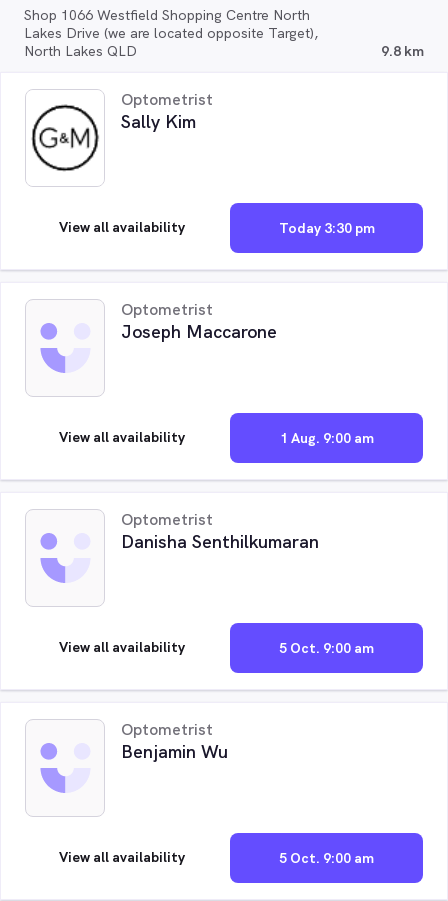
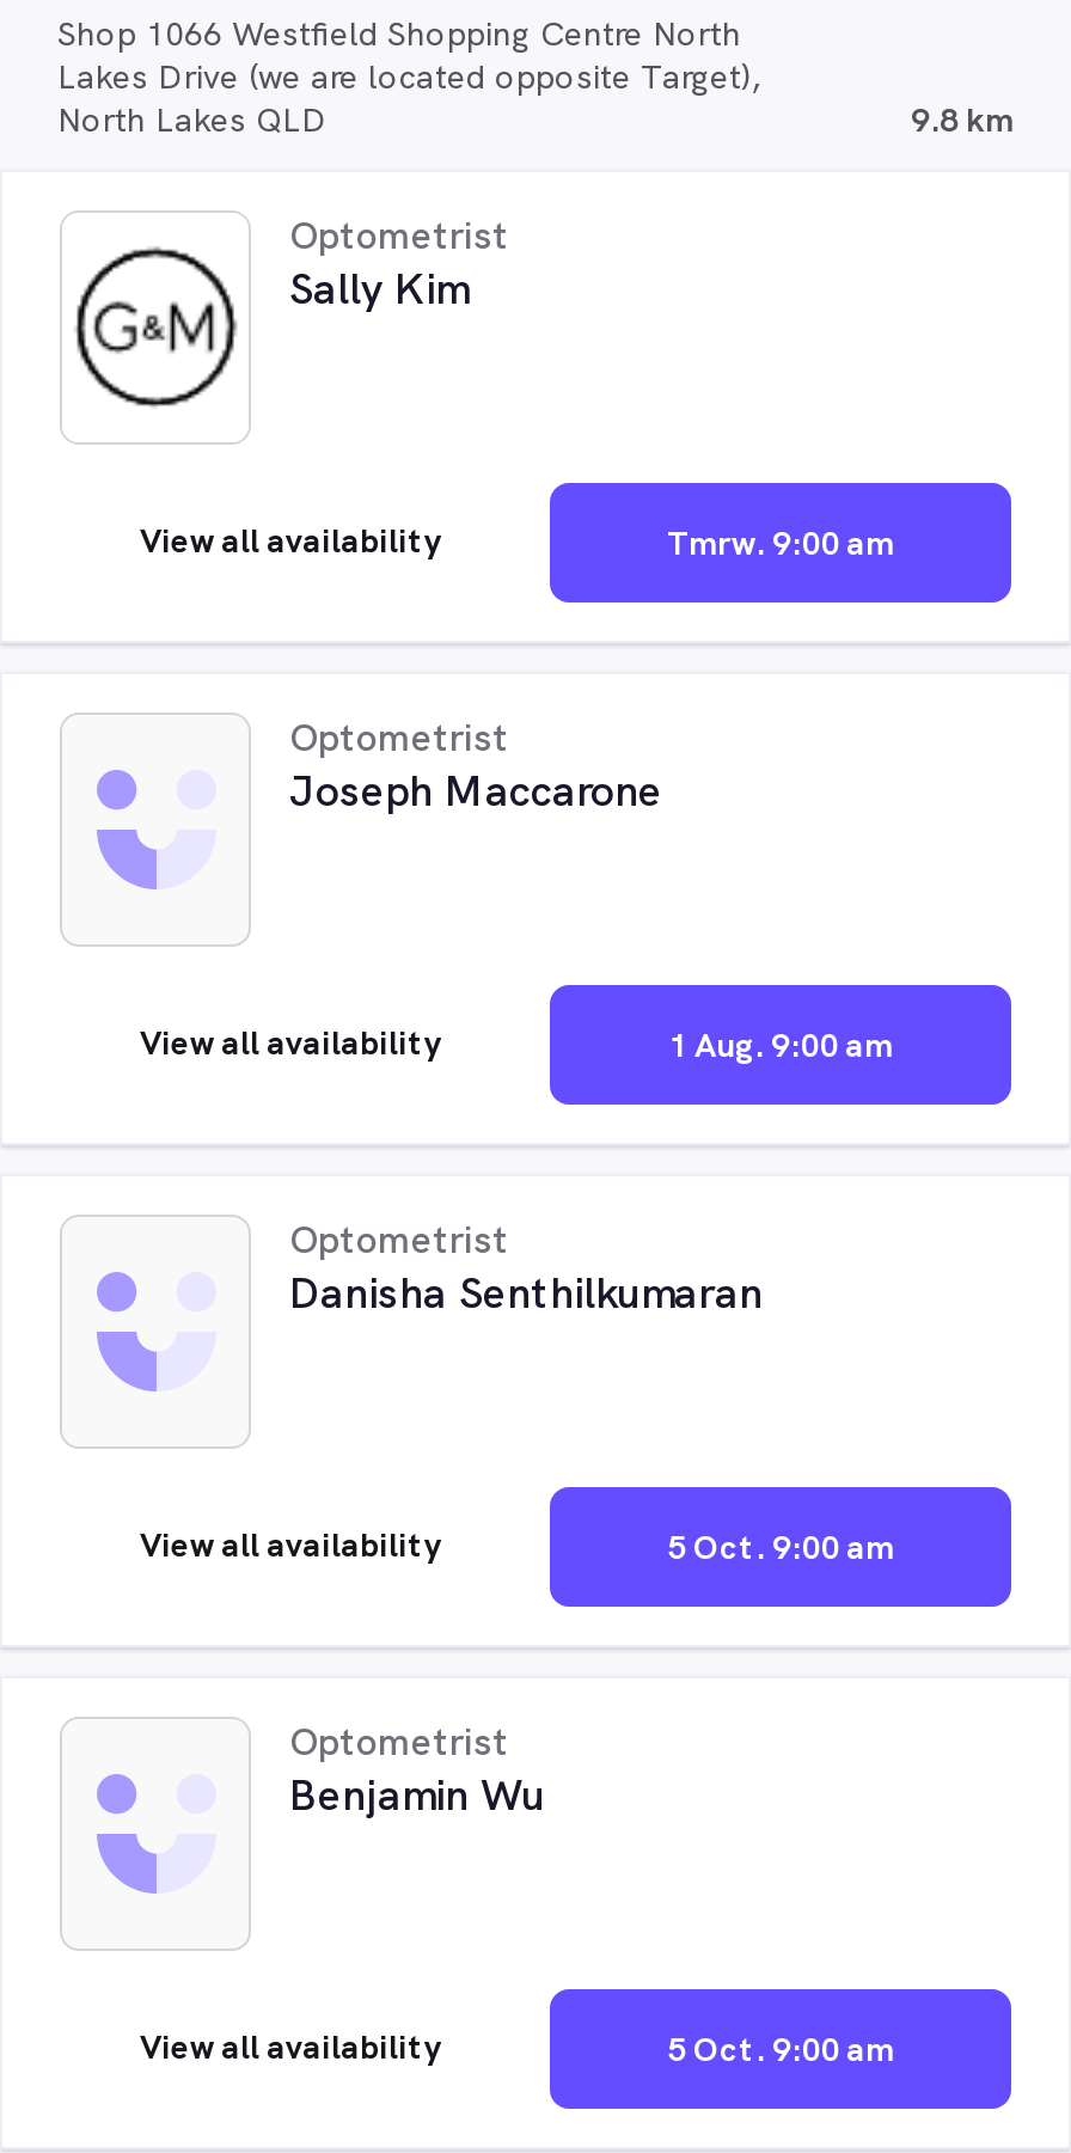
[278,218,374,236] Today 3:30 pm -> [667,521,894,564] Tmrw. 9:00 am

